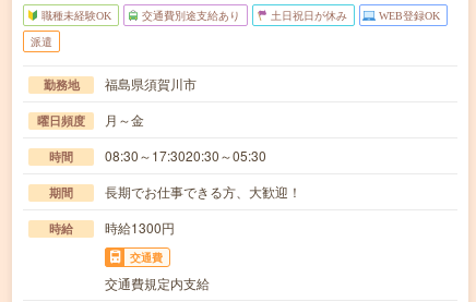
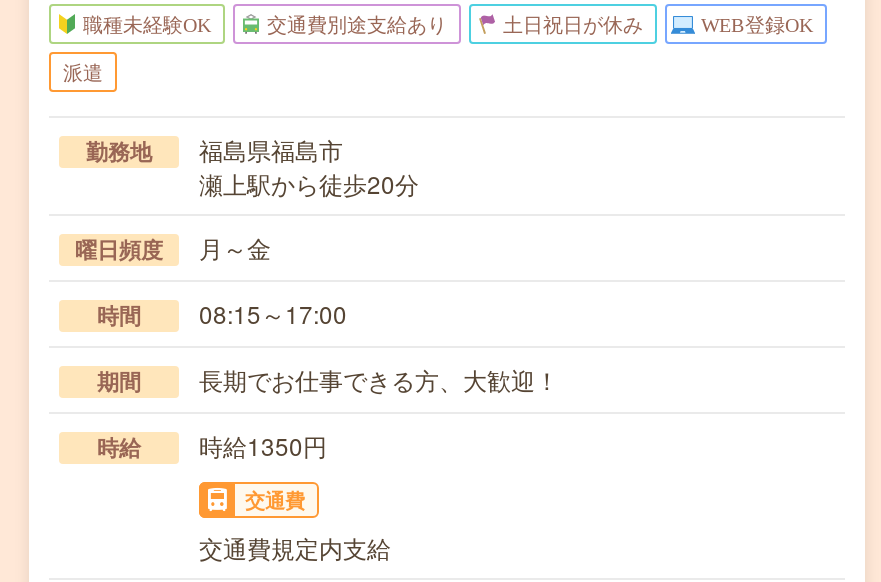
[105,74,197,93] 福島県須賀川市 -> [199,132,419,200] 福島県福島市 | 瀬上駅から徒歩20分
[49,146,266,165] 時間 08:30～17:3020:30～05:30 -> [97,296,347,330] 時間 08:15～17:00
[49,218,175,237] 時給 時給1300円 -> [97,428,327,462] 時給 時給1350円

